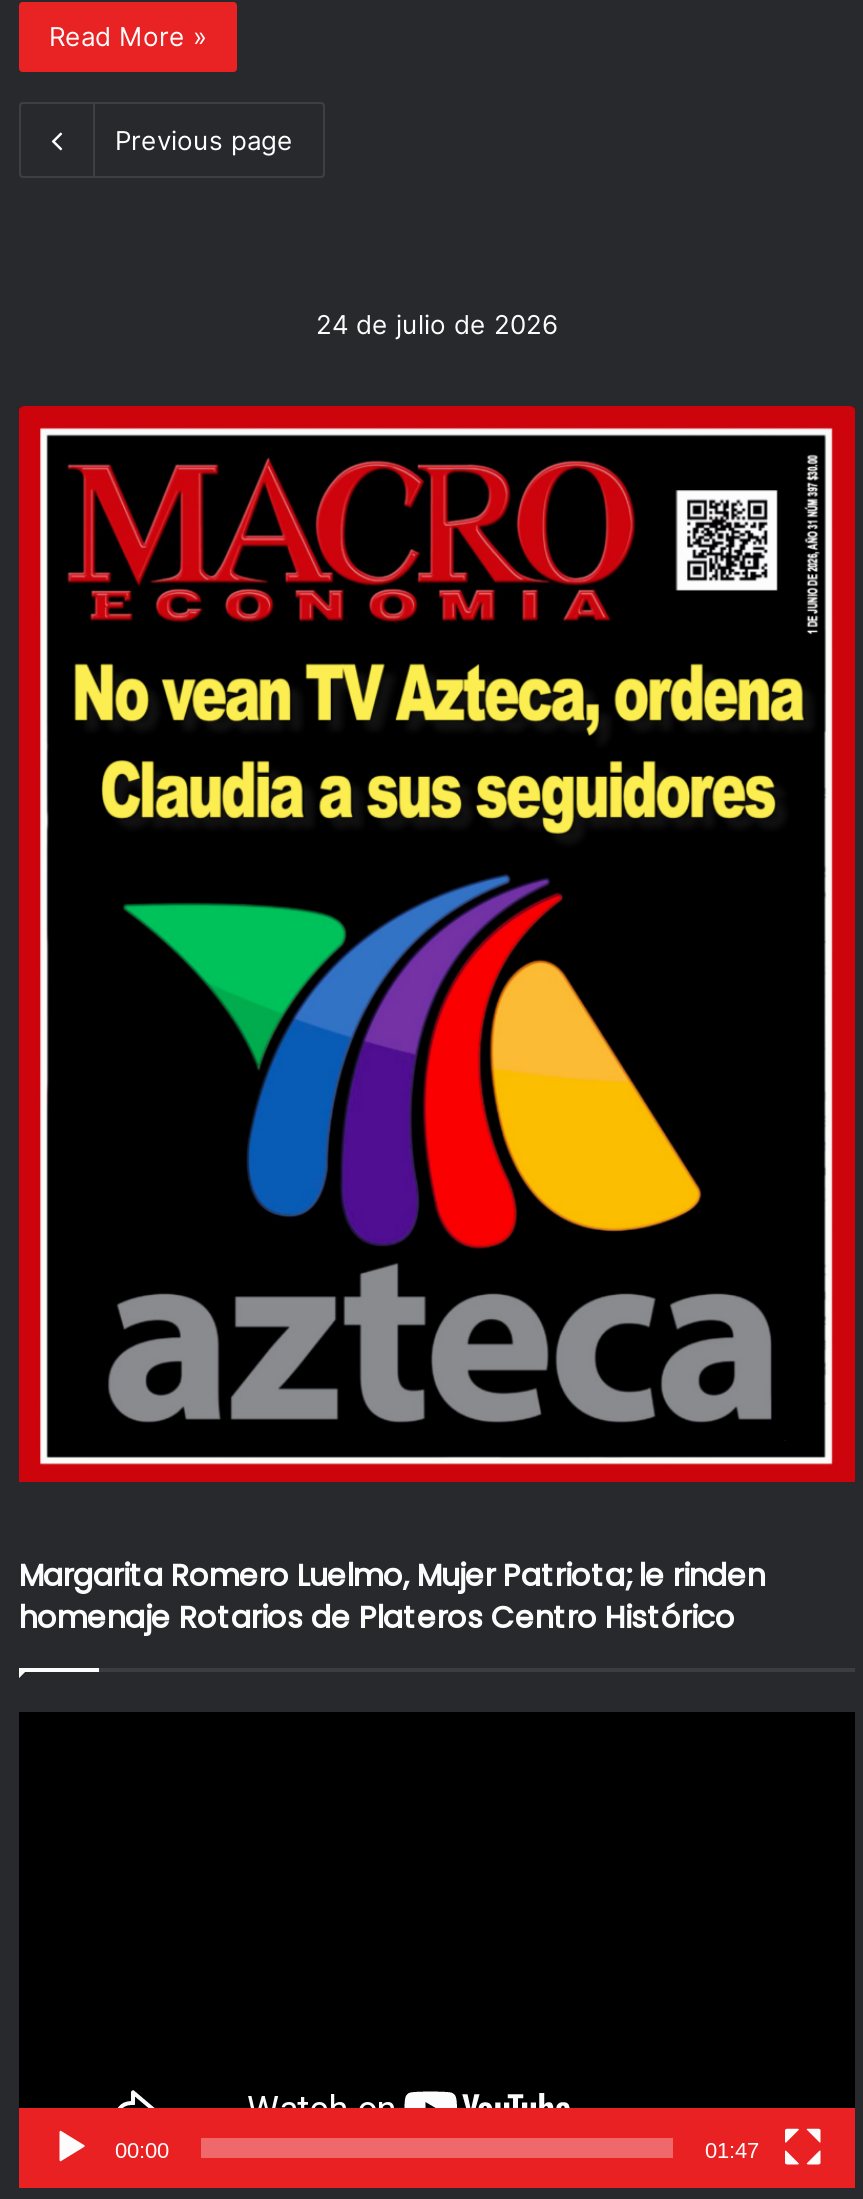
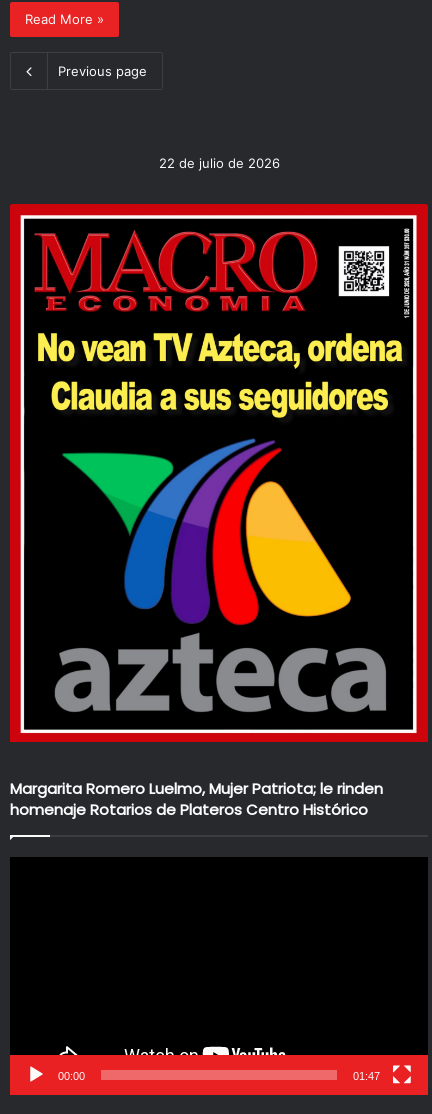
[316,309,558,341] 24 de julio de 2026 -> [158,155,279,171] 22 de julio de 2026

